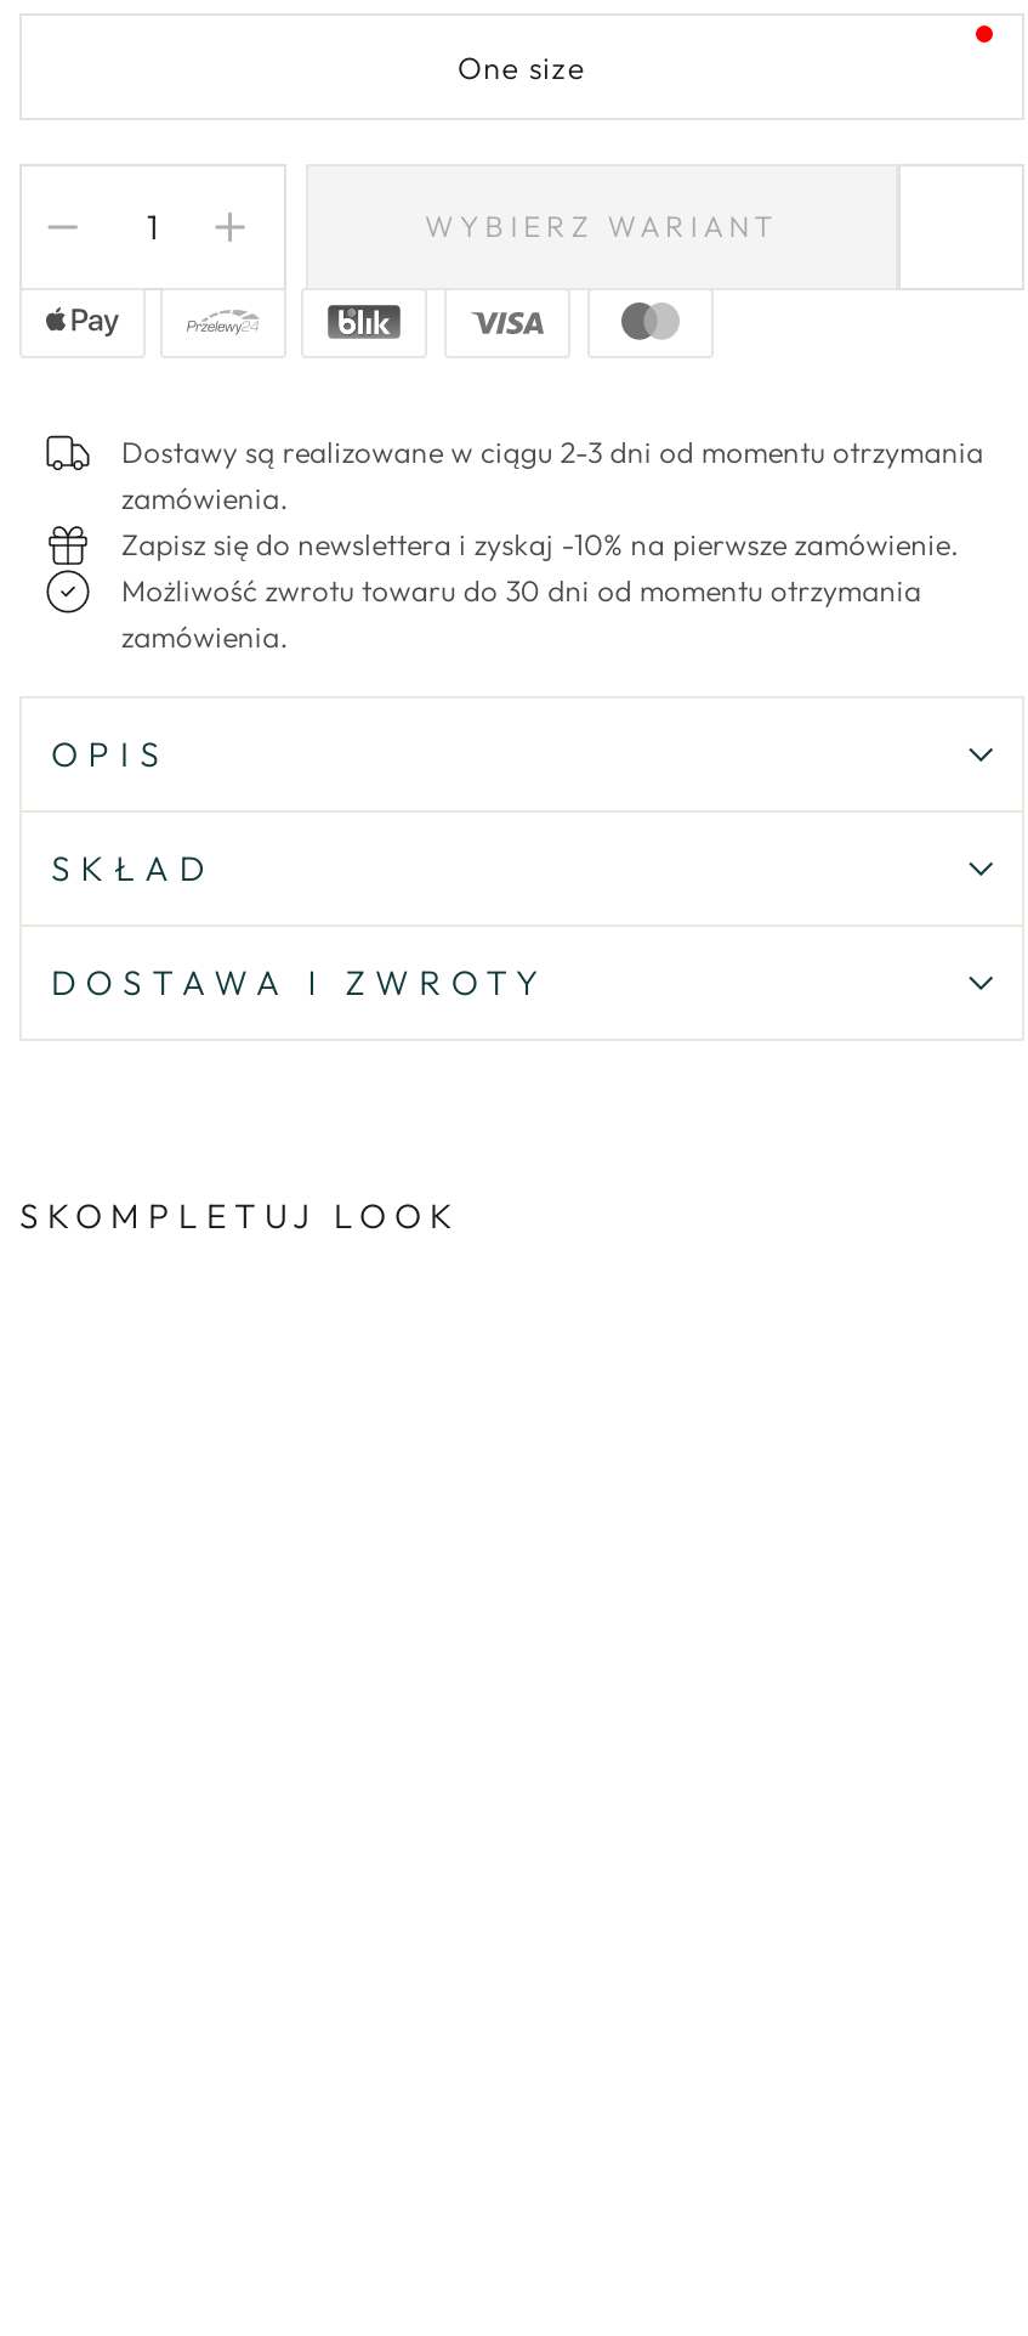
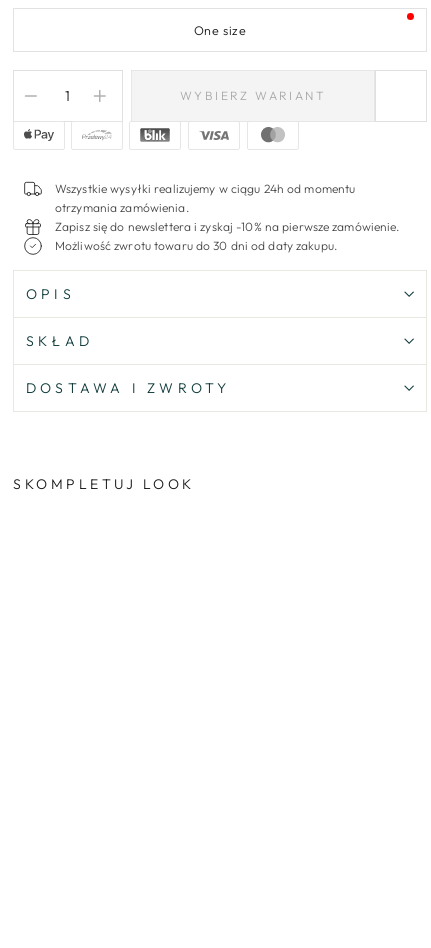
[121,432,984,515] Dostawy są realizowane w ciągu 2-3 dni od momentu otrzymania | zamówienia. -> [55,180,355,214] Wszystkie wysyłki realizujemy w ciągu 24h od momentu | otrzymania zamówienia.
[121,571,921,654] Możliwość zwrotu towaru do 30 dni od momentu otrzymania | zamówienia. -> [55,237,337,252] Możliwość zwrotu towaru do 30 dni od daty zakupu.

